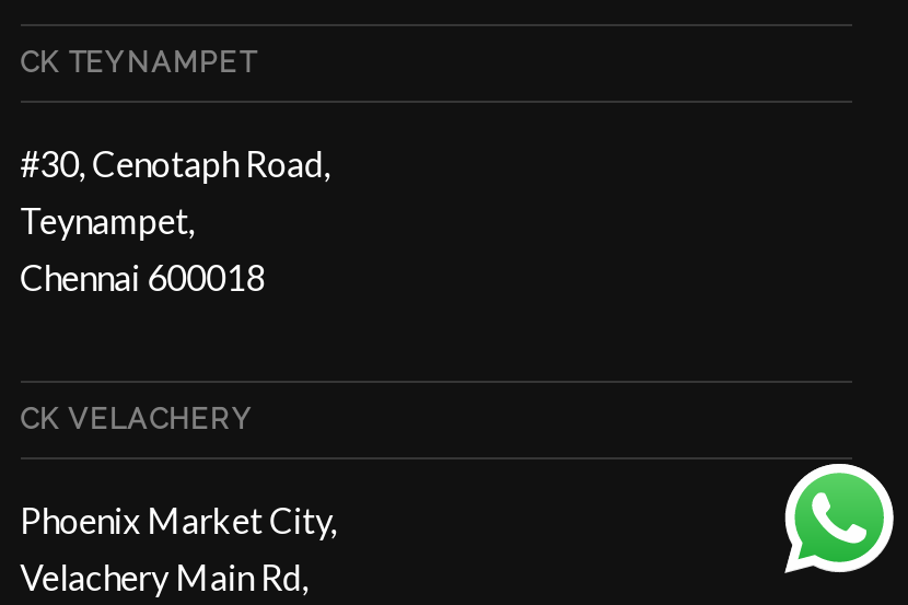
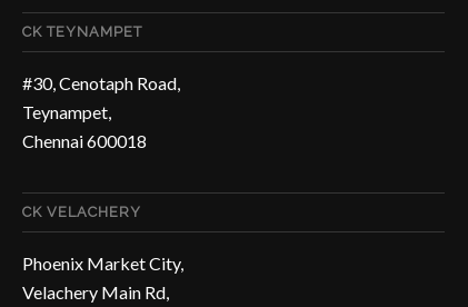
[782,461,896,574] [image] -> none

